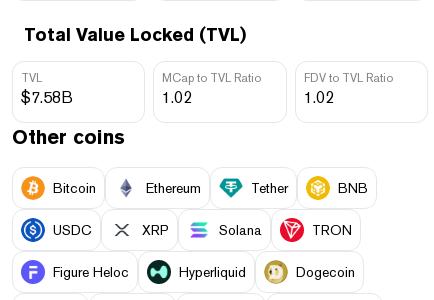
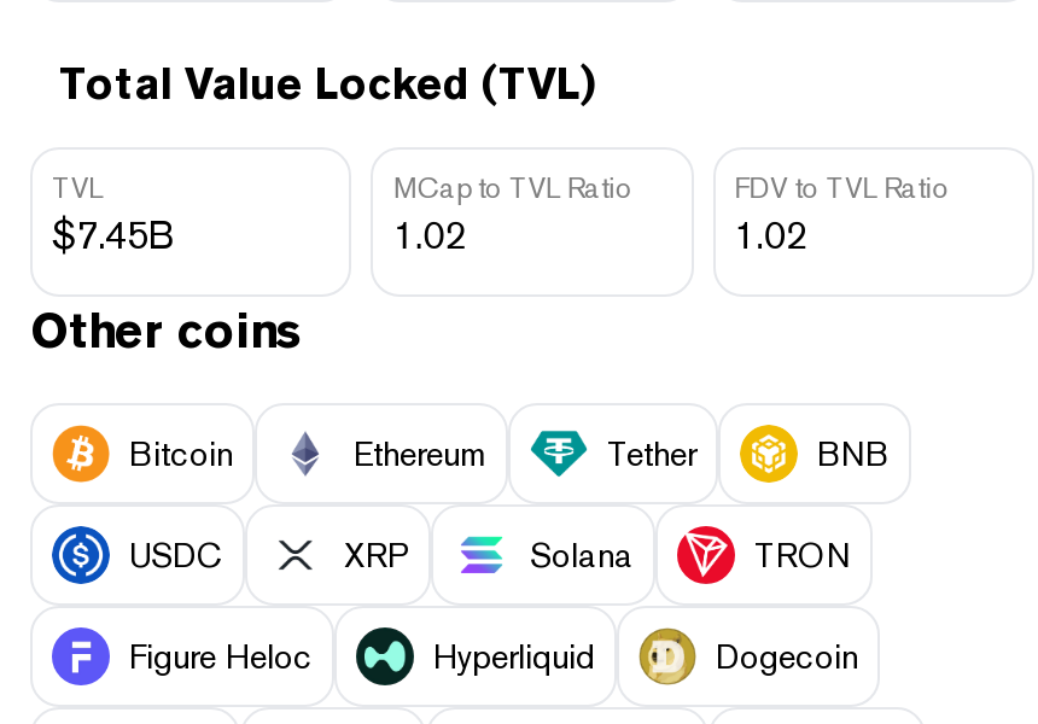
[21,88,73,107] $7.58B -> [52,212,177,258] $7.45B

